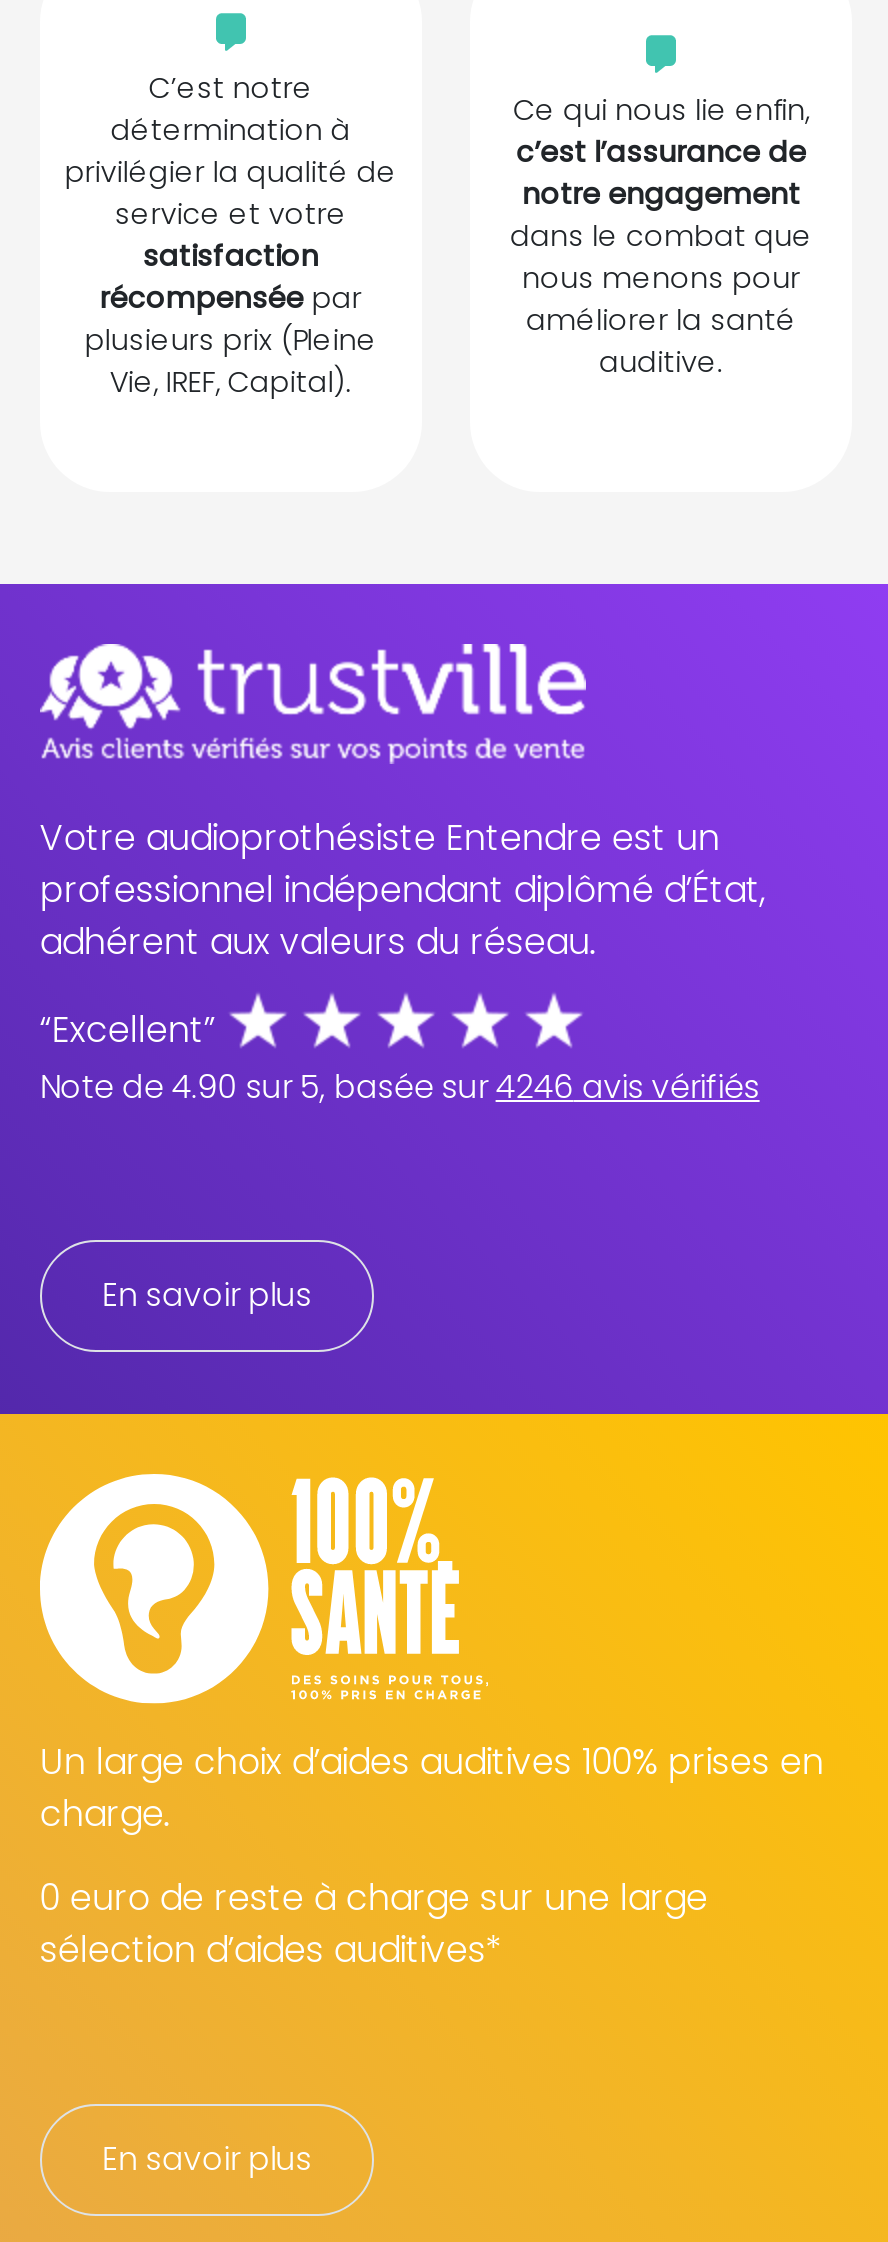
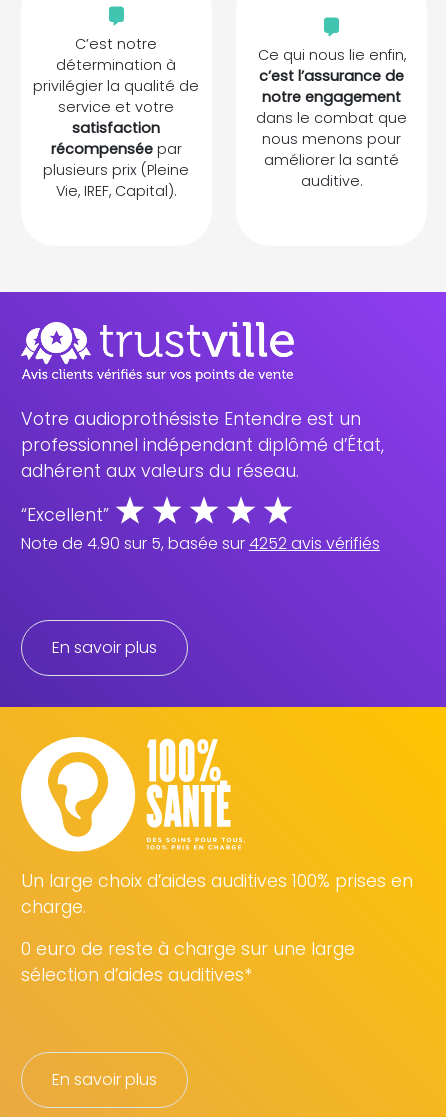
[40,1064,760,1110] Note de 4.90 sur 5, basée sur4246 avis vérifiés -> [21,532,380,555] Note de 4.90 sur 5, basée sur4252 avis vérifiés

